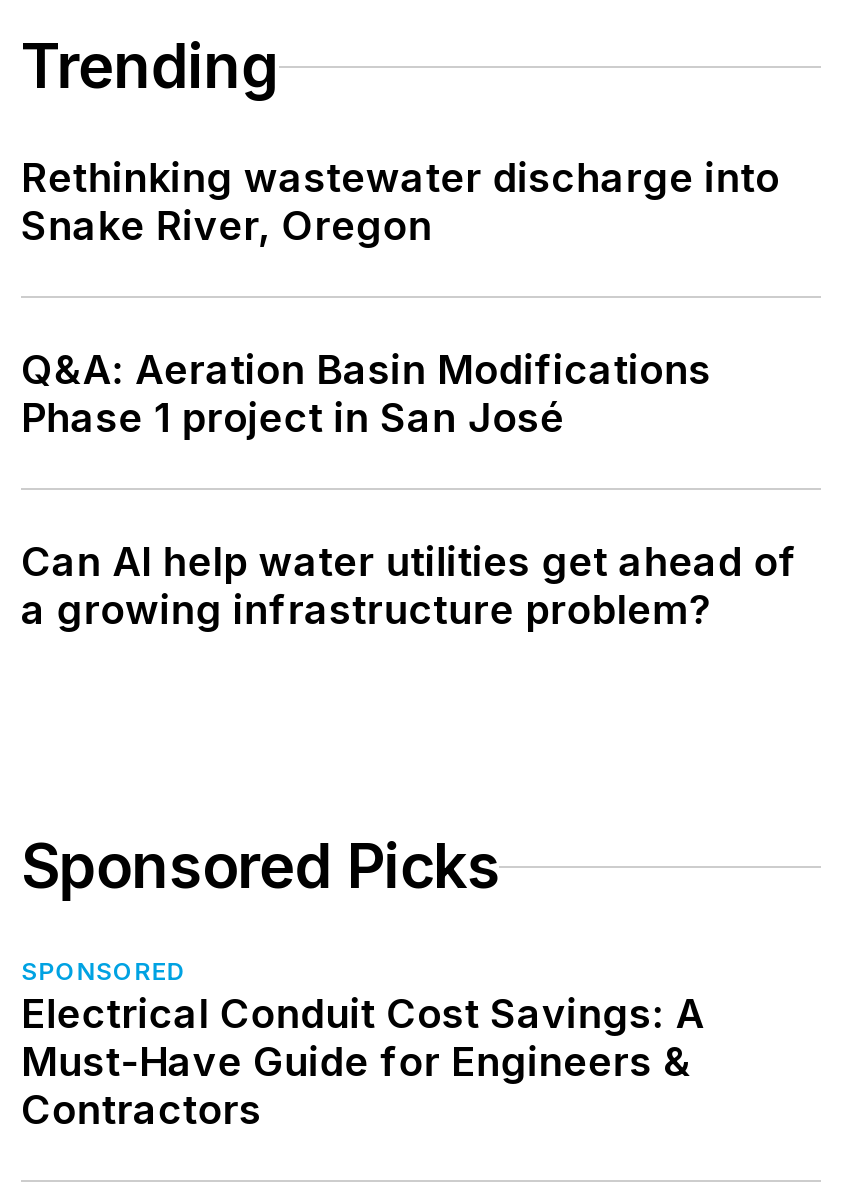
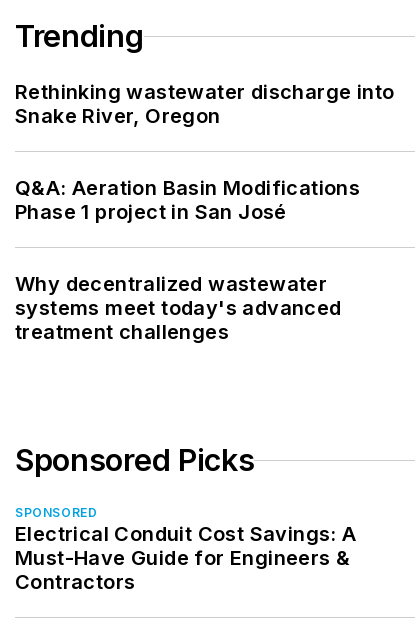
[21,538,797,634] Can AI help water utilities get ahead of | a growing infrastructure problem? -> [15,272,342,344] Why decentralized wastewater | systems meet today's advanced | treatment challenges

